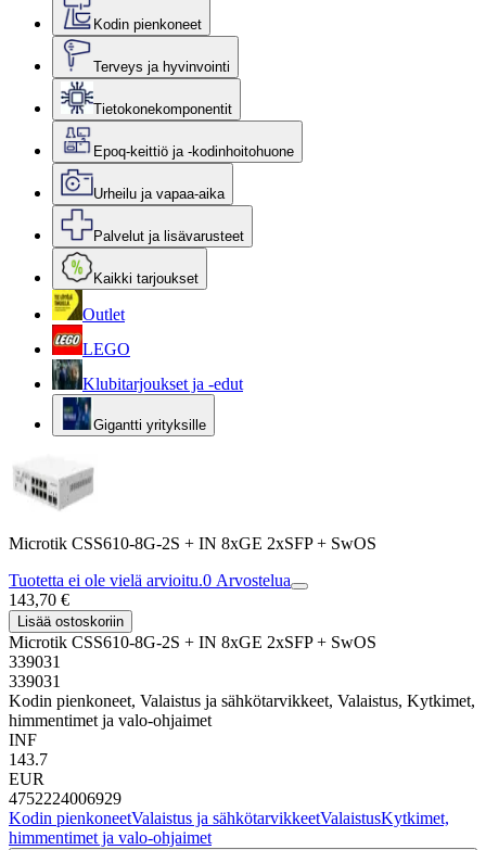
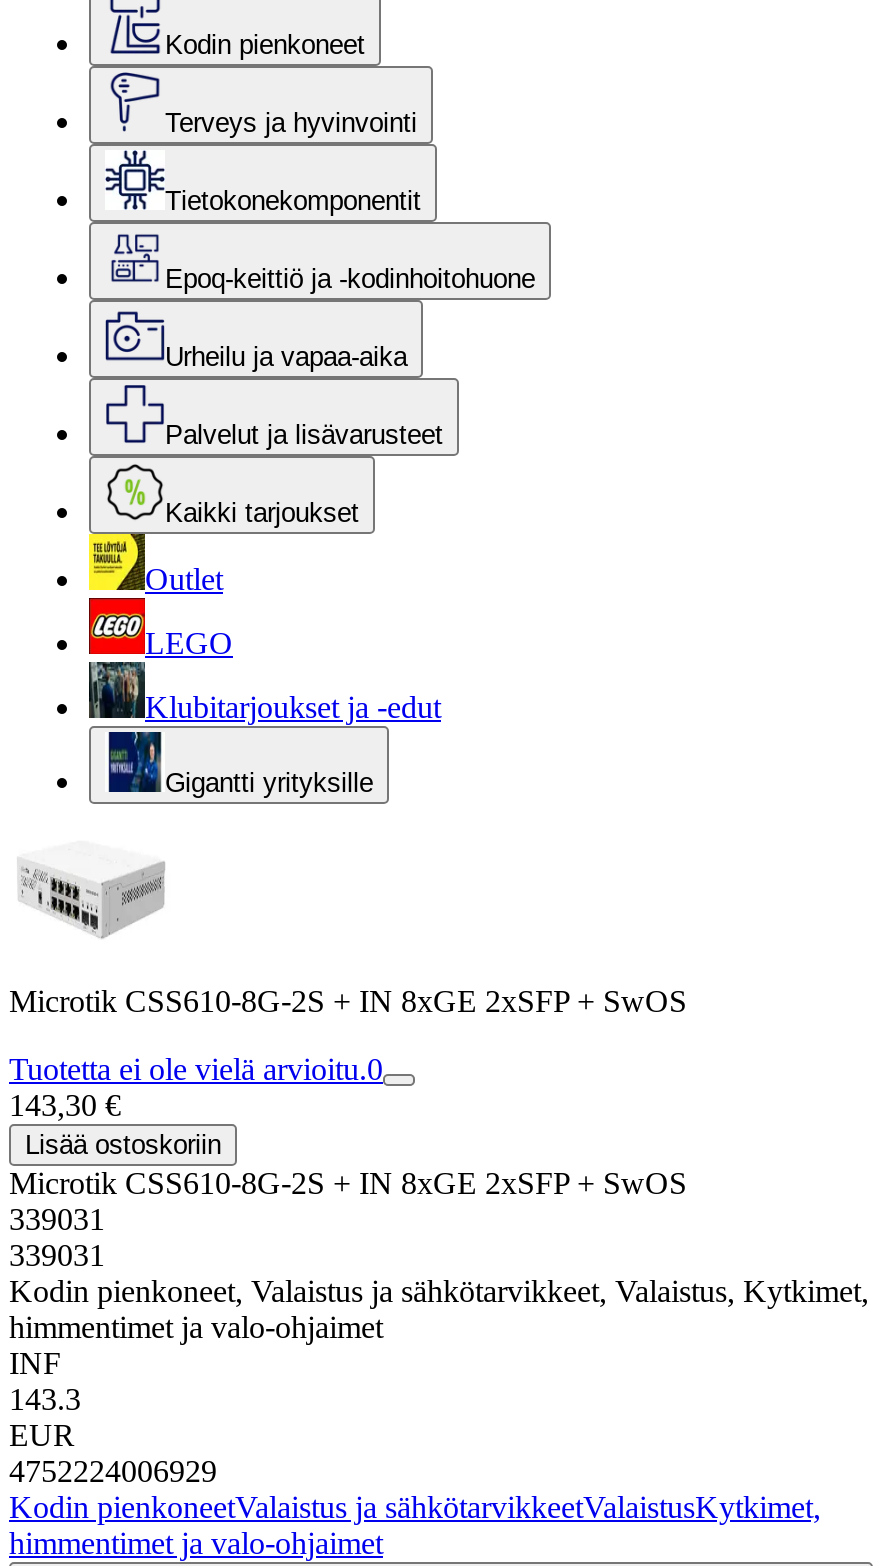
[9,571,291,609] Tuotetta ei ole vielä arvioitu.0 Arvostelua | 143,70 € -> [9,1052,383,1122] Tuotetta ei ole vielä arvioitu.0 | 143,30 €
[9,750,48,769] 143.7 -> [9,1382,81,1416] 143.3

